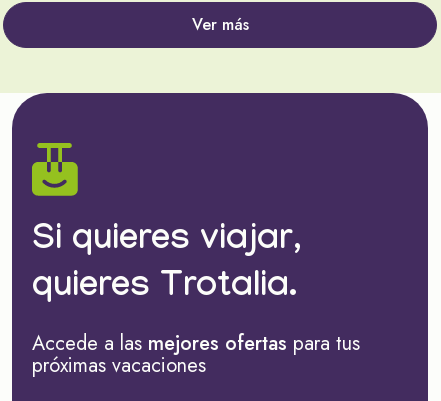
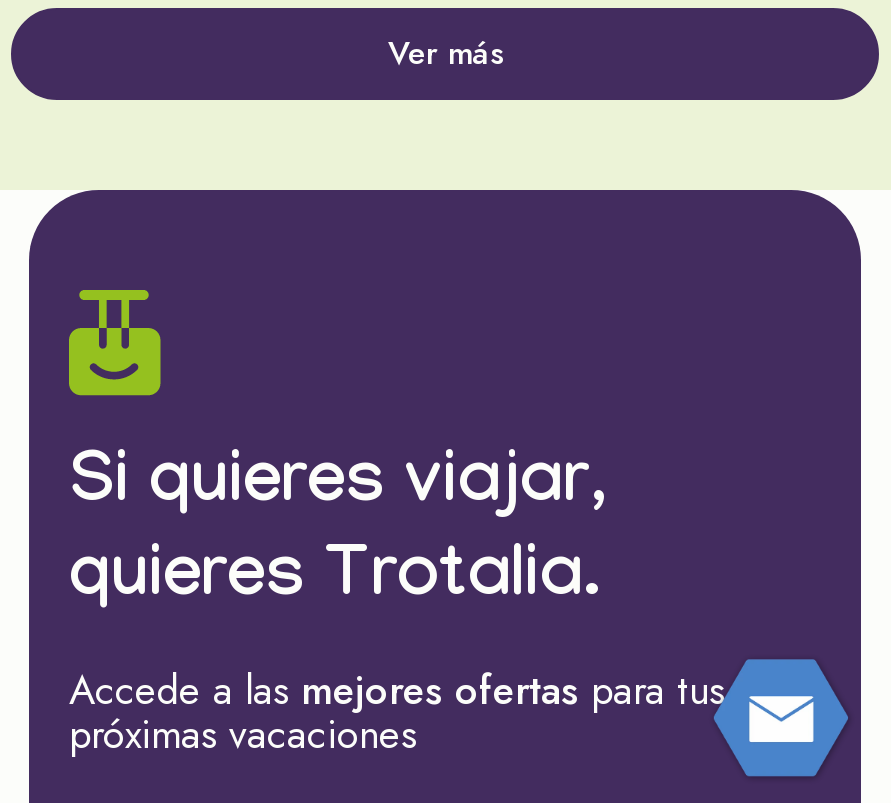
none -> [717,658,849,778] [image]

